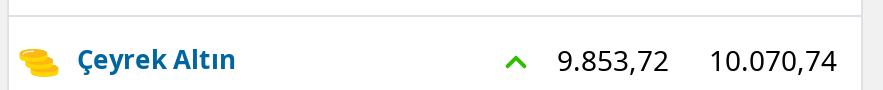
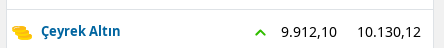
[557,41,669,79] 9.853,72 -> [281,22,337,41] 9.912,10
[709,41,837,79] 10.070,74 -> [357,22,421,41] 10.130,12

